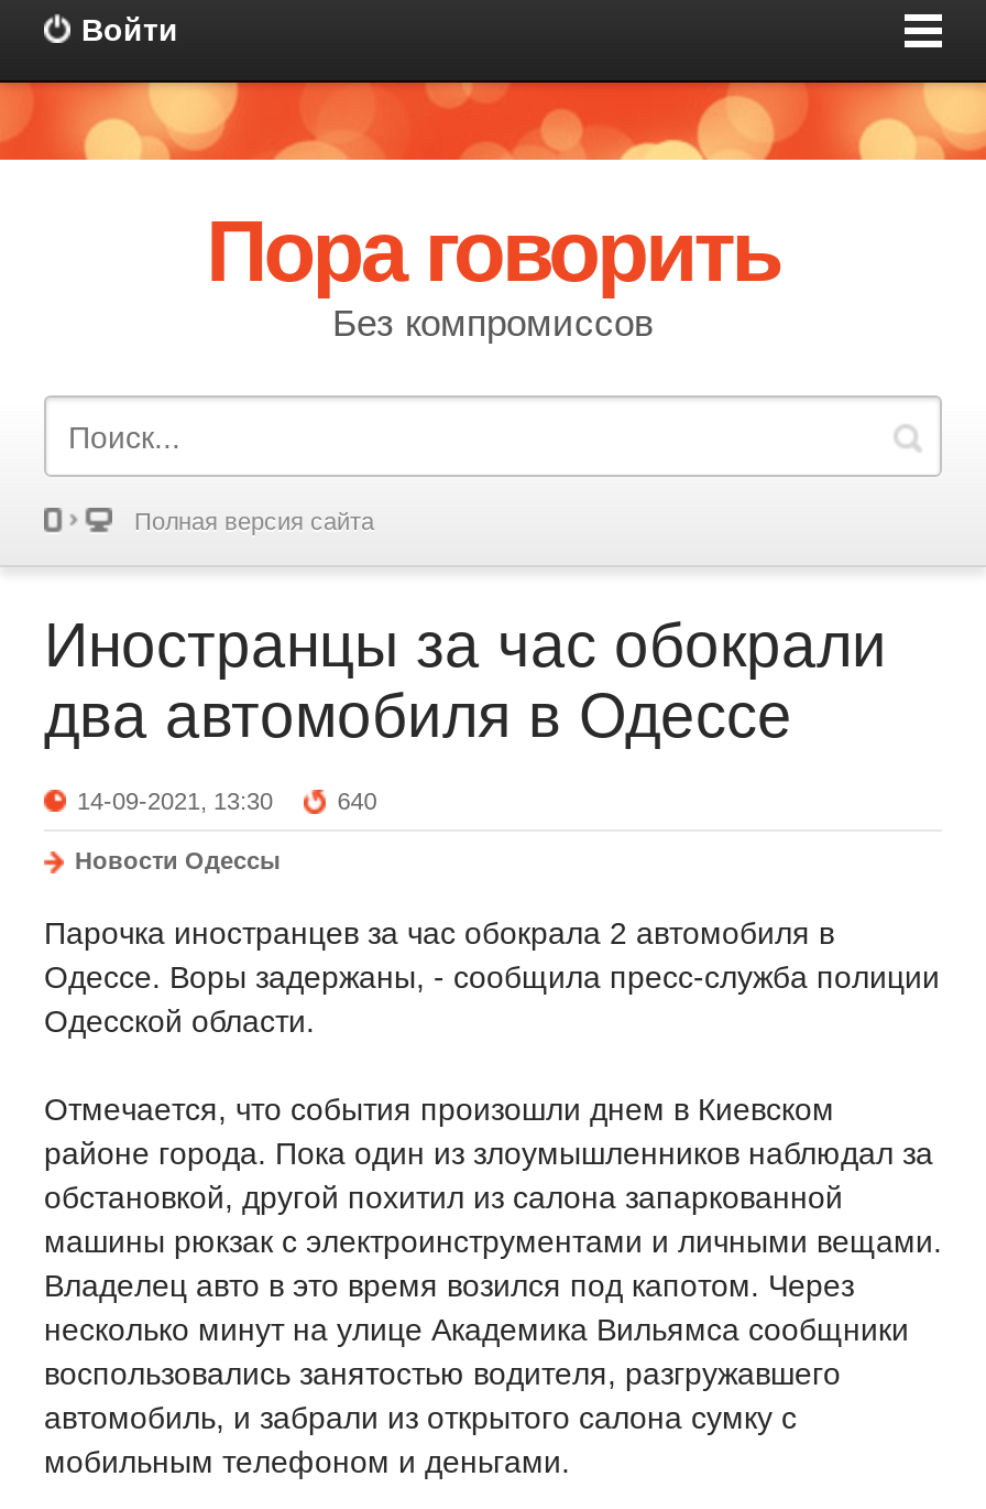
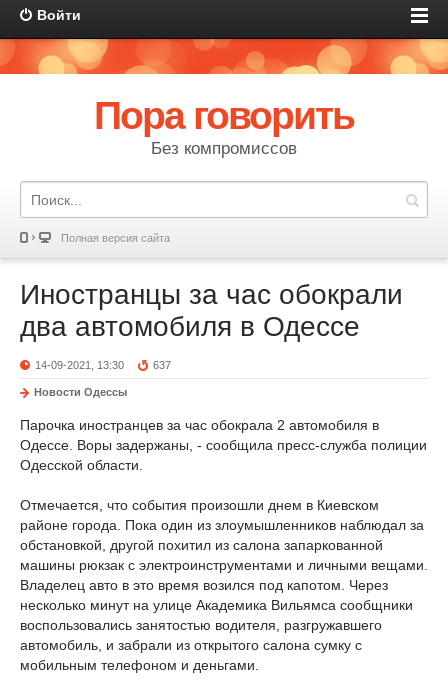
[337,788,377,814] 640 -> [153,359,171,371] 637

